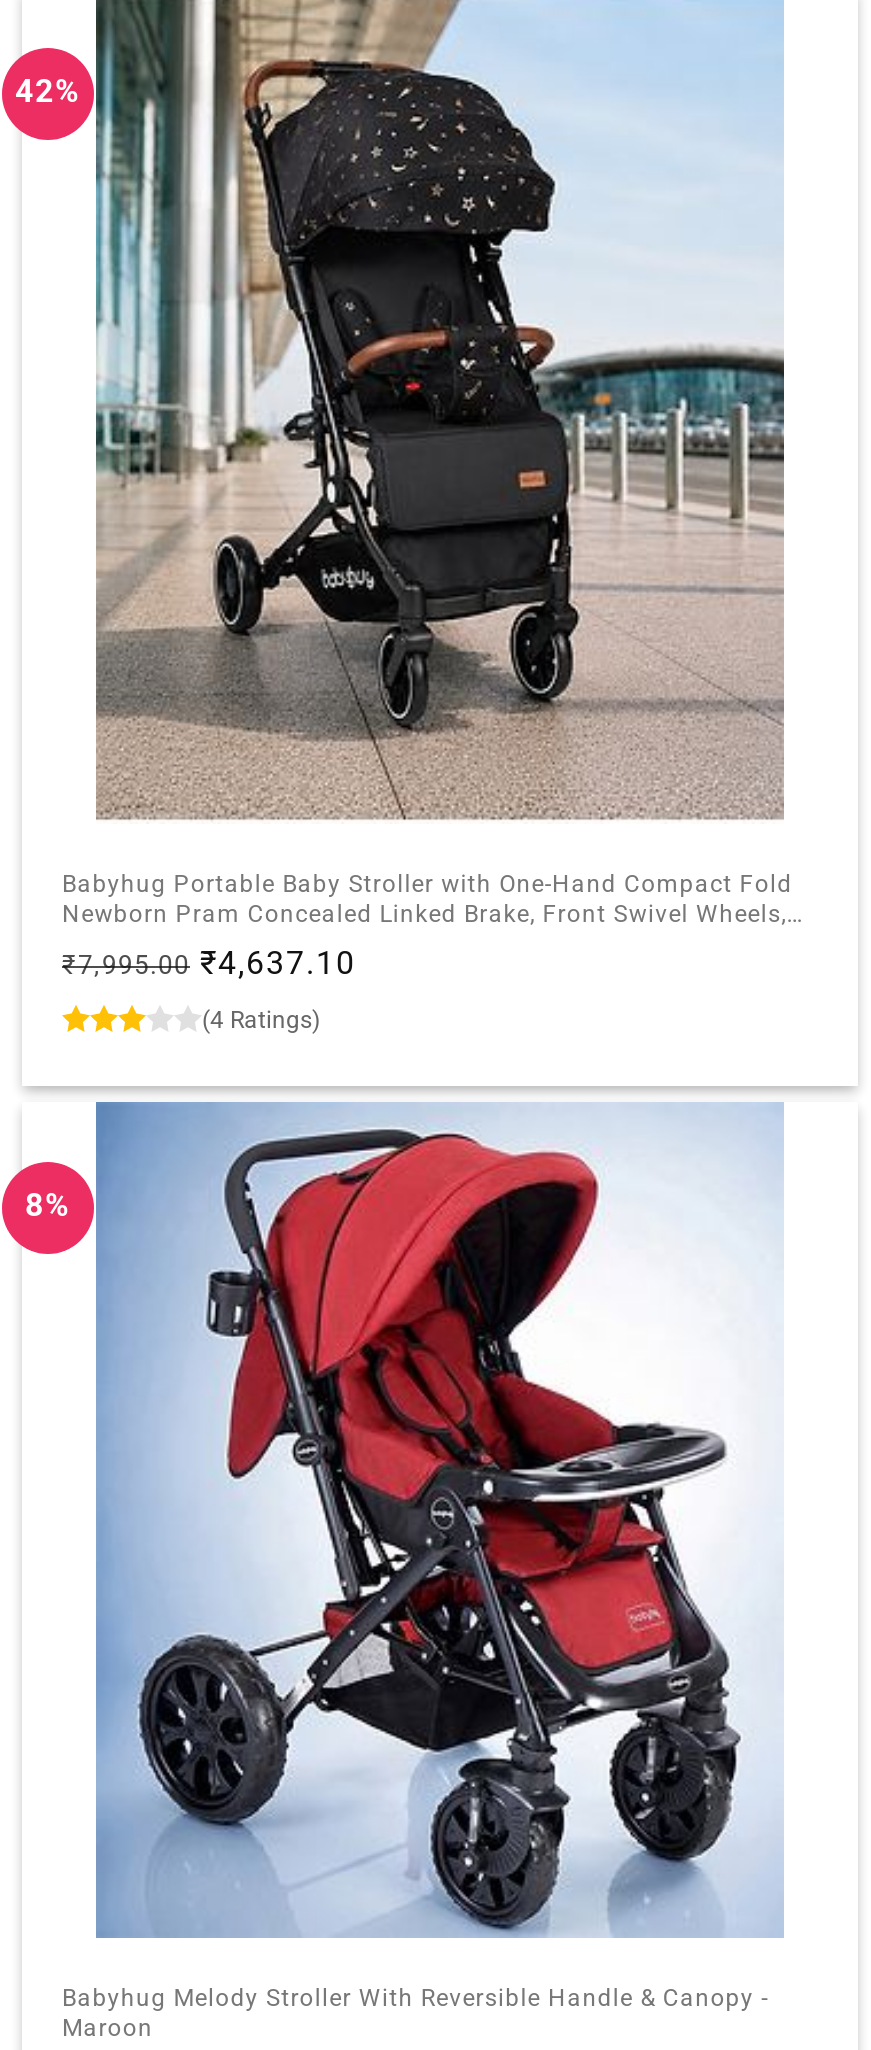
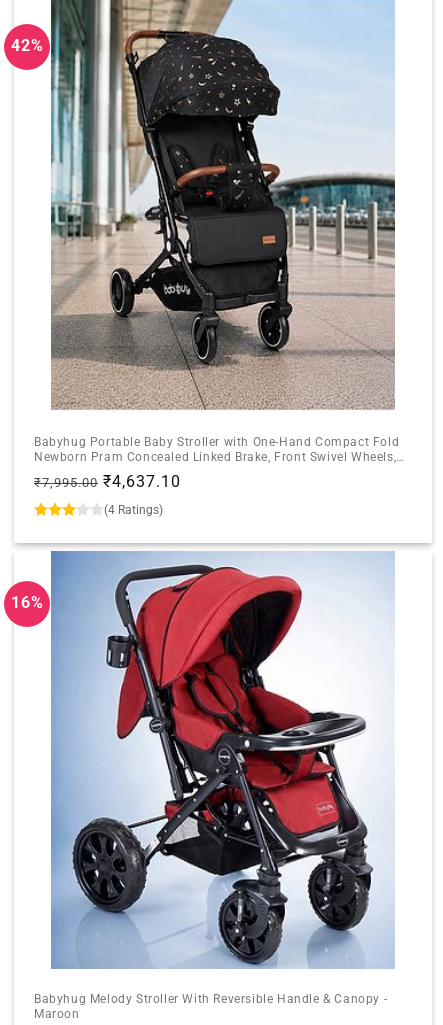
[25,1186,71,1224] 8% -> [10,593,43,612] 16%

